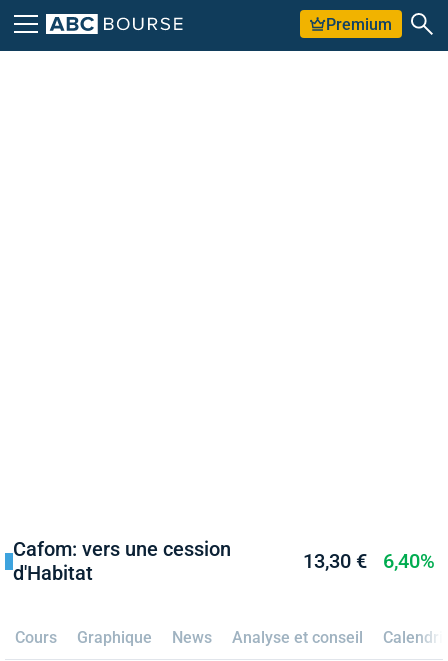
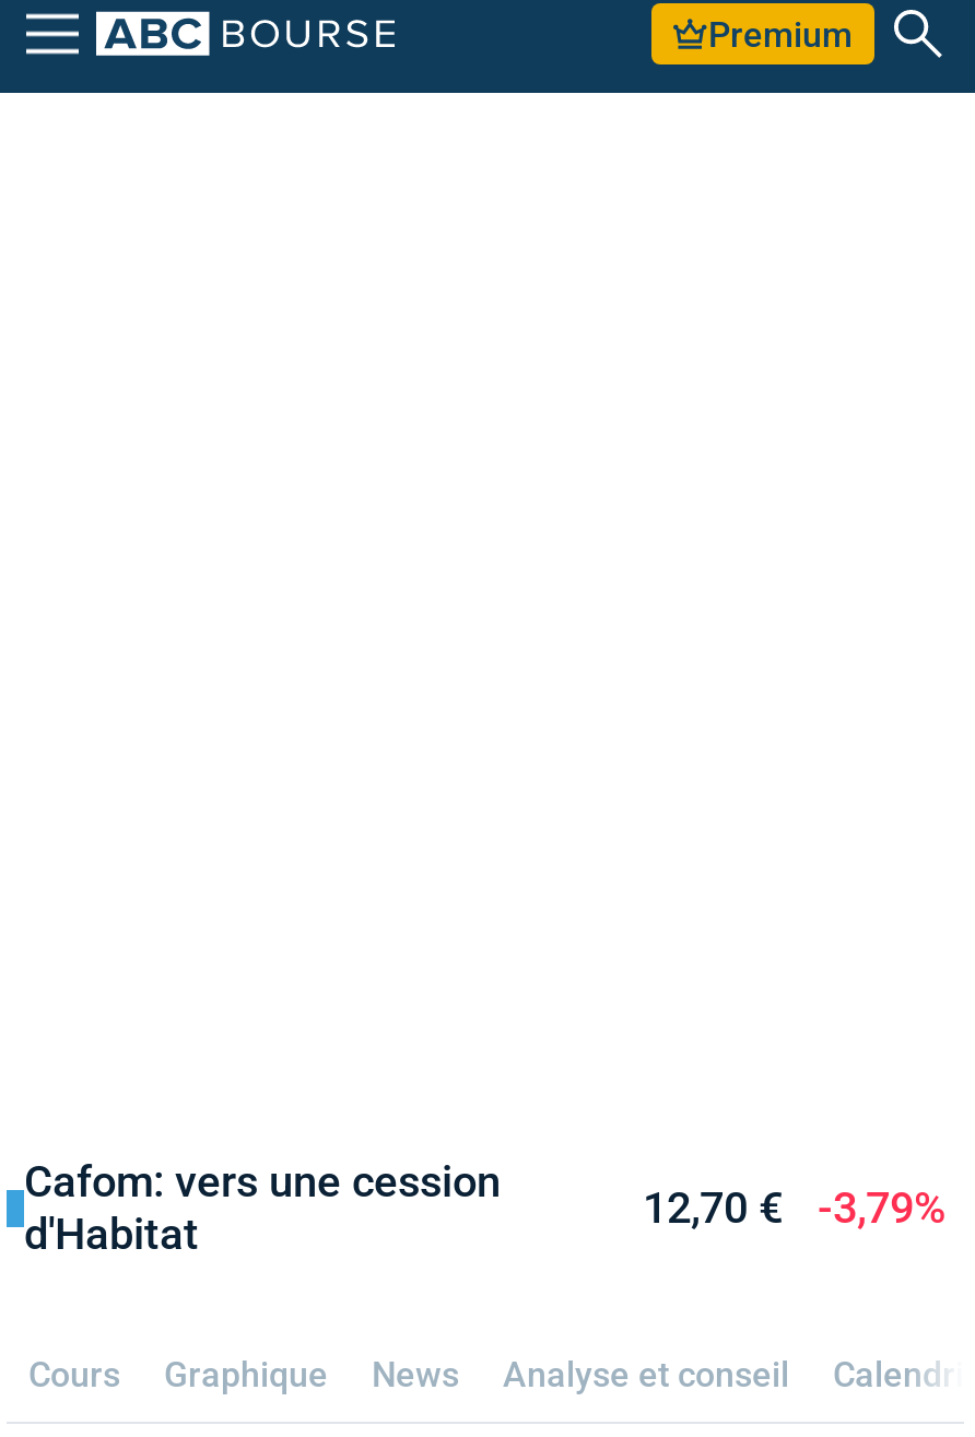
[303,549,367,573] 13,30 € -> [643,1181,783,1234] 12,70 €
[383,549,435,573] 6,40% -> [818,1181,947,1234] -3,79%

